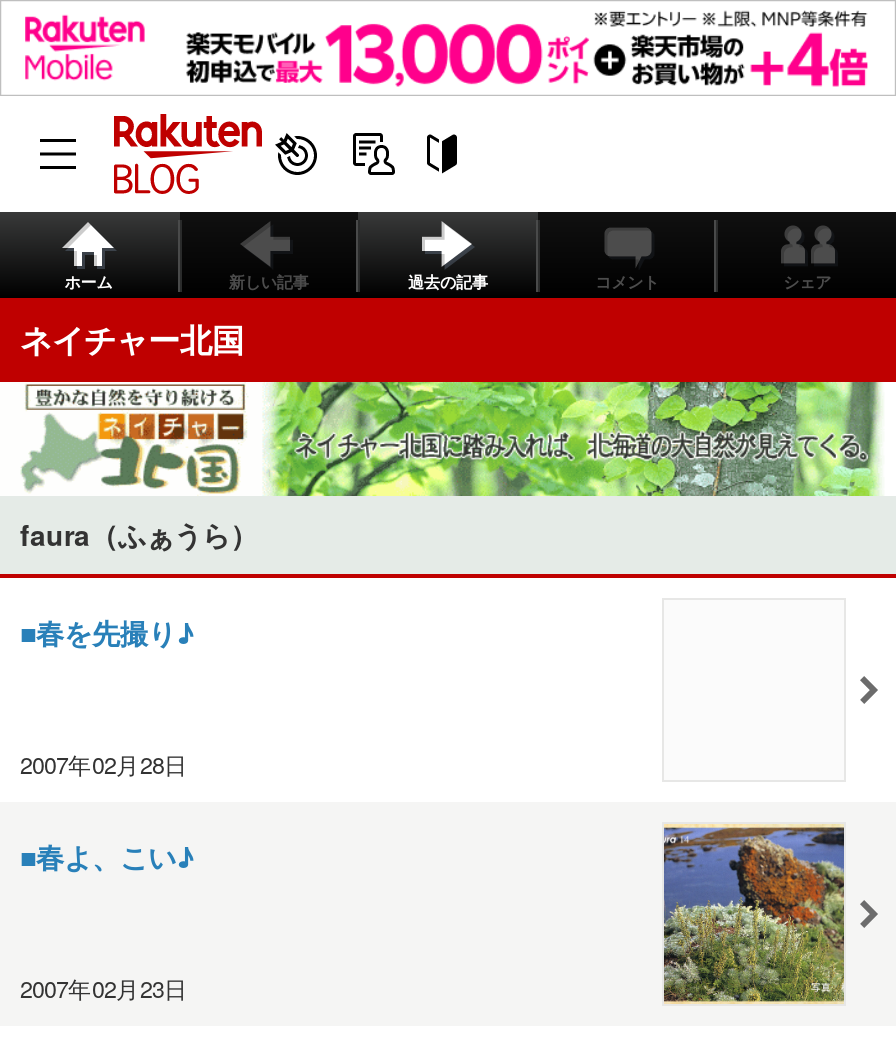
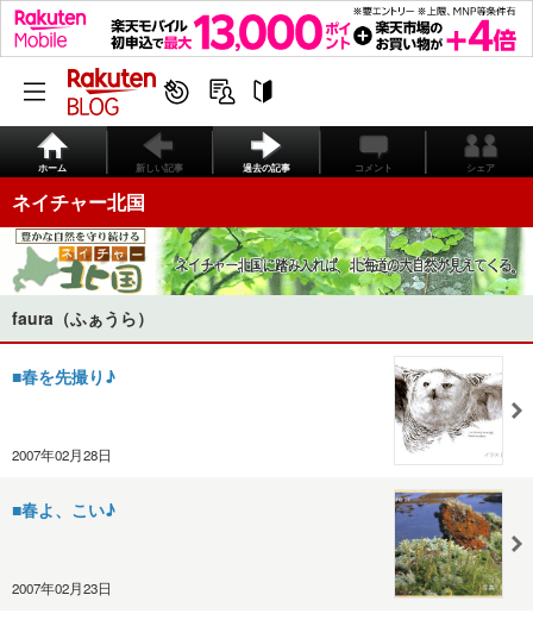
none -> [394,367,503,451] [image]

